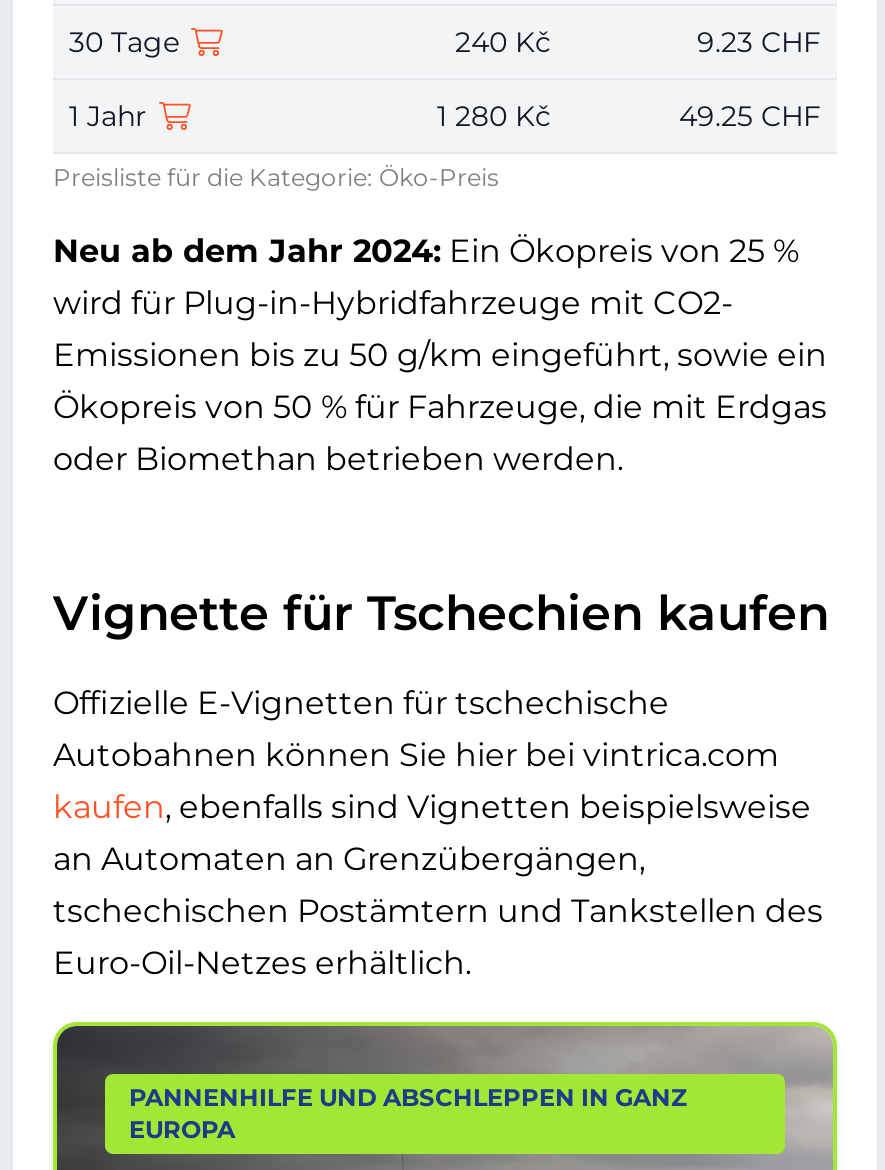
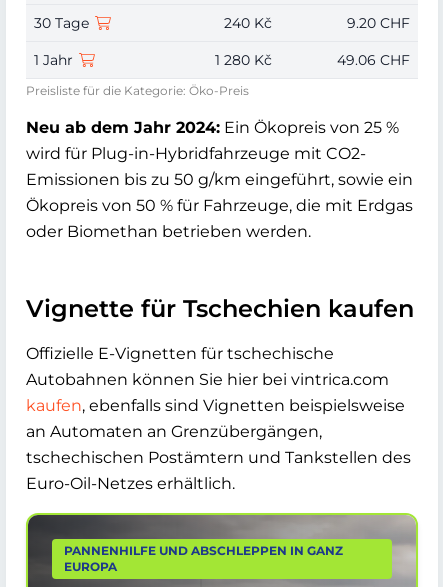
[697,24,821,60] 9.23 CHF -> [347,14,410,32] 9.20 CHF
[679,98,821,134] 49.25 CHF -> [337,51,410,69] 49.06 CHF

